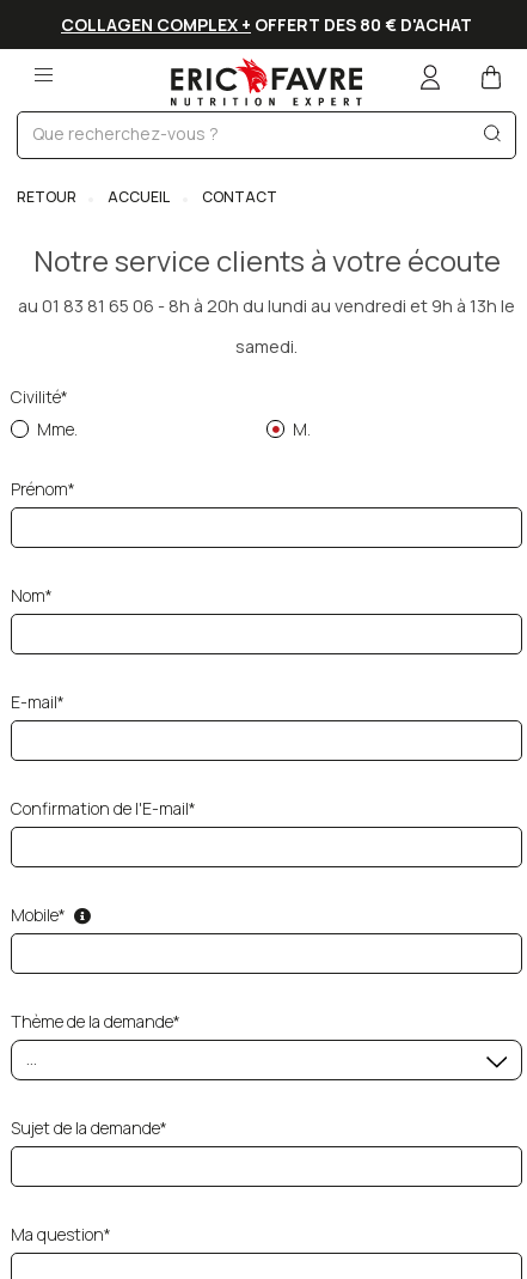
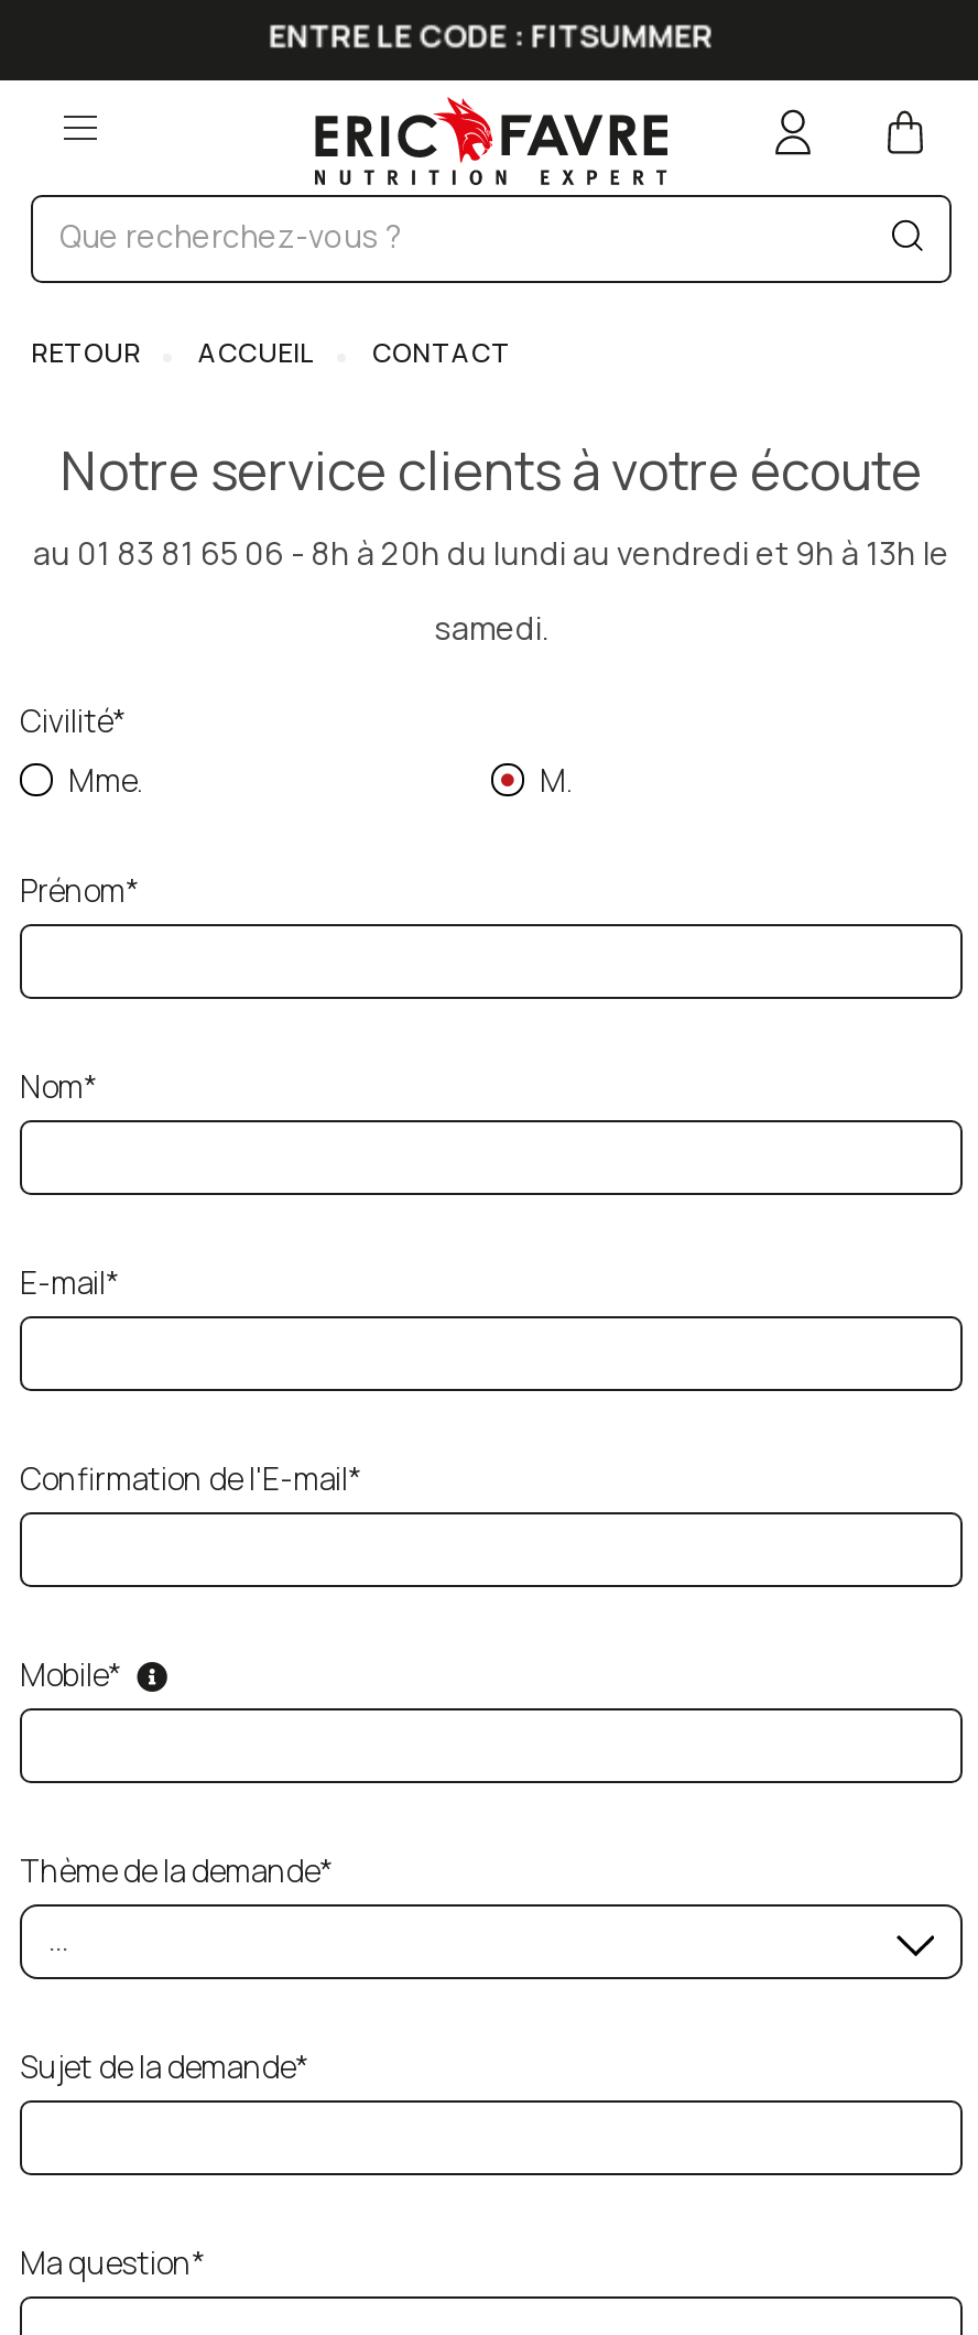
[61,13,472,36] COLLAGEN COMPLEX + OFFERT DES 80 € D'ACHAT -> [269,14,714,56] ENTRE LE CODE : FITSUMMER

